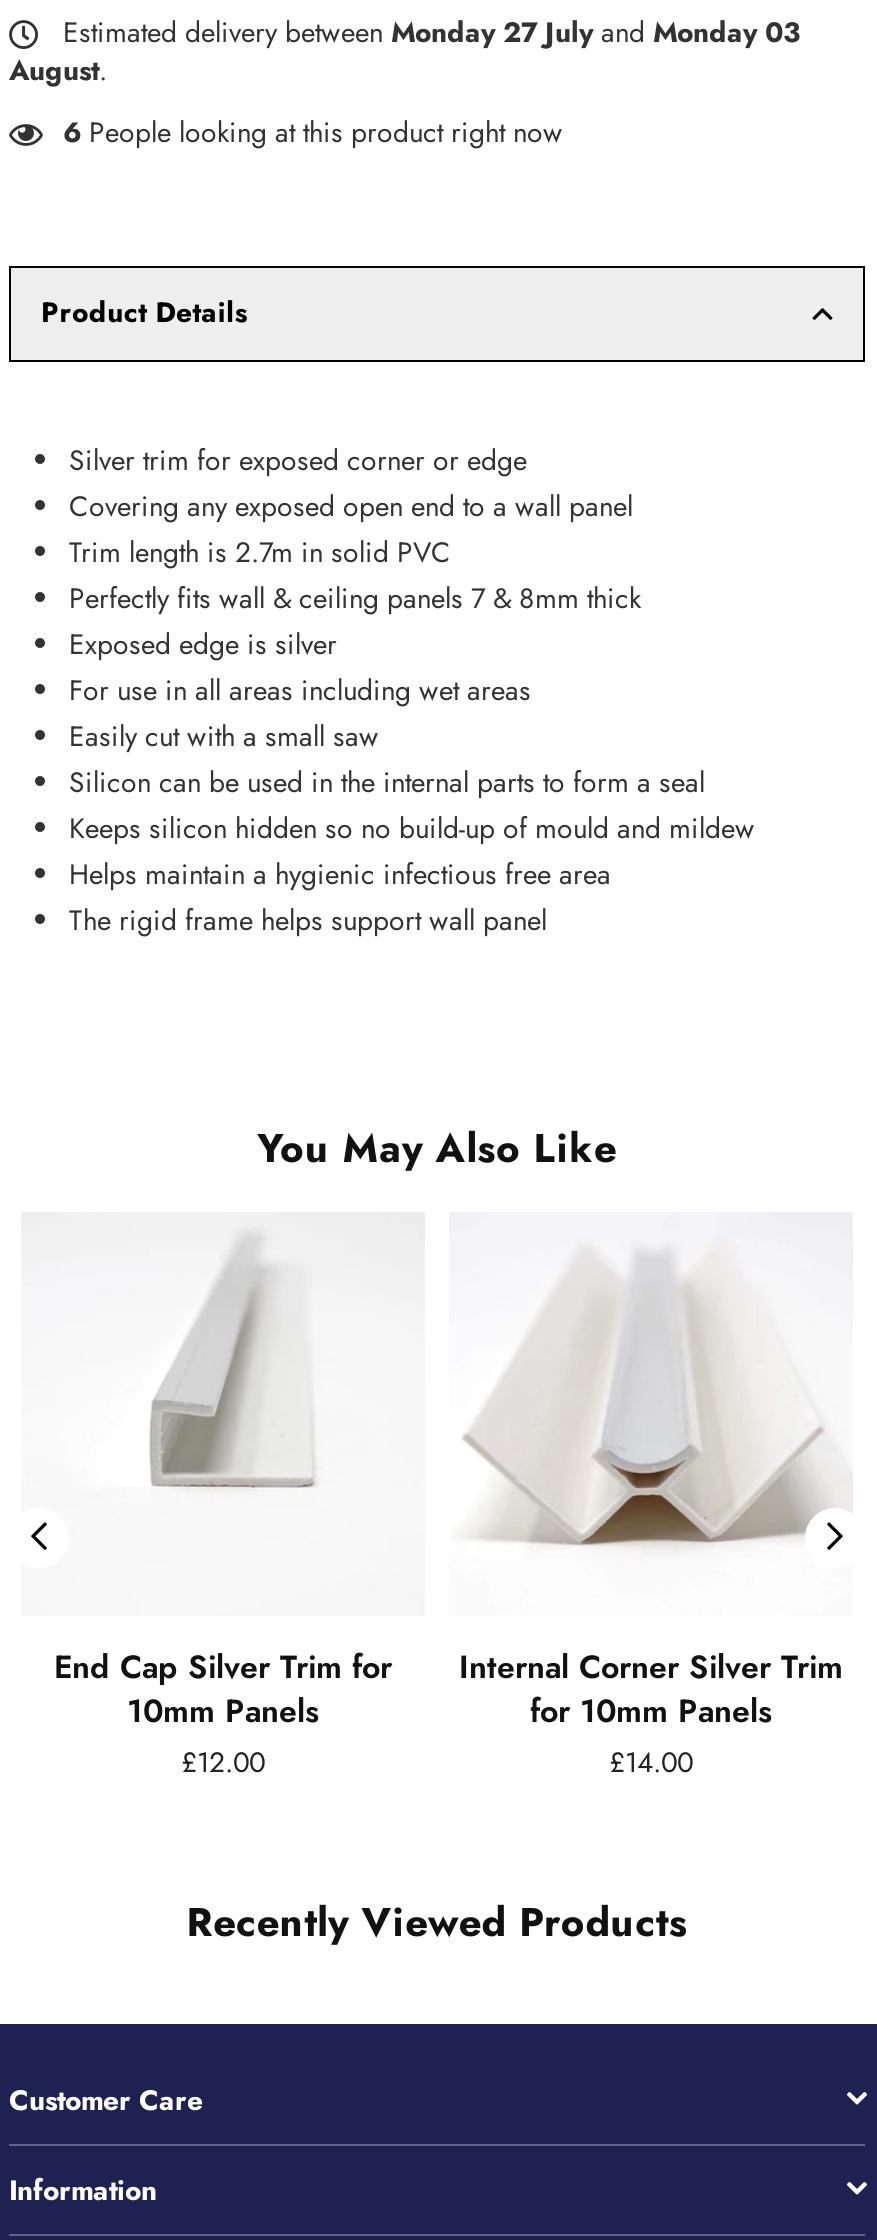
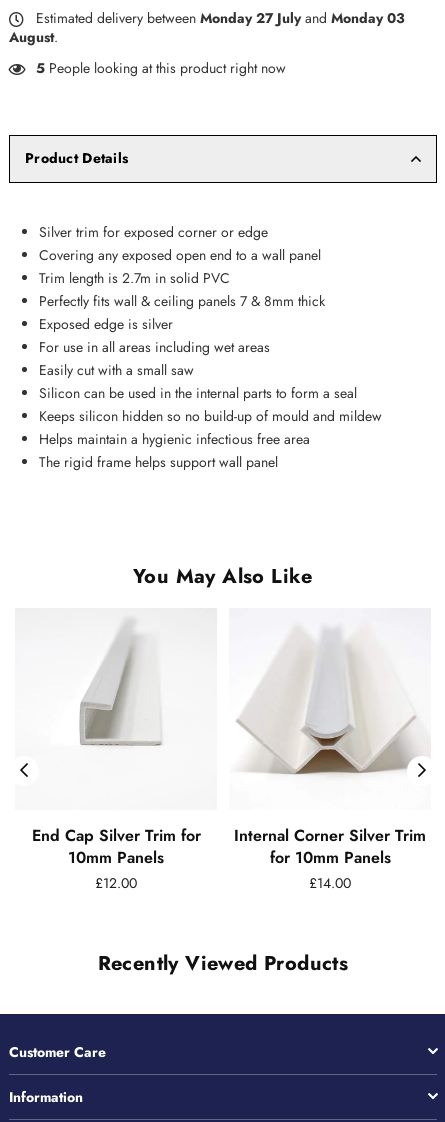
[63,112,563,152] 6 People looking at this product right now -> [36,58,286,78] 5 People looking at this product right now

